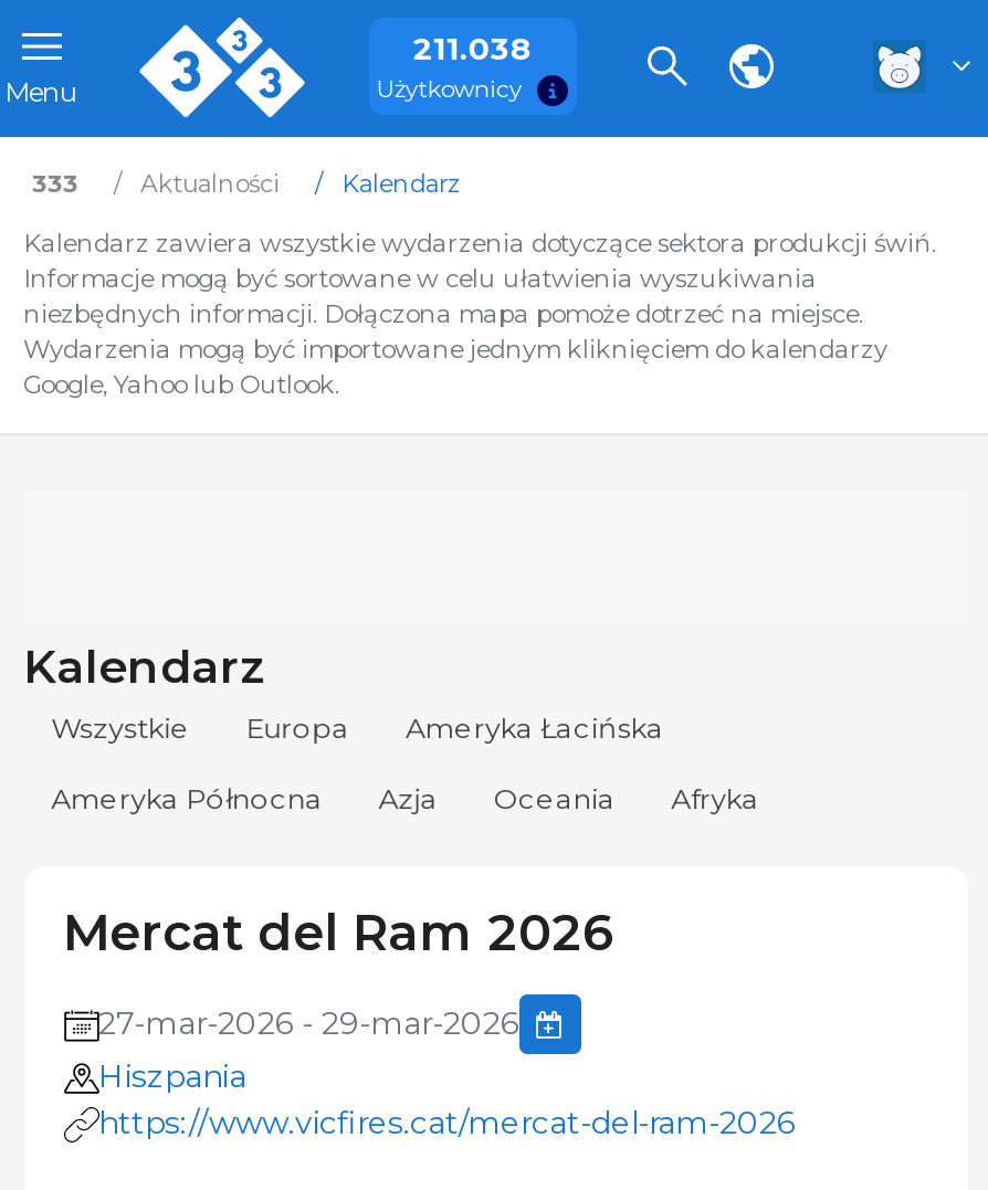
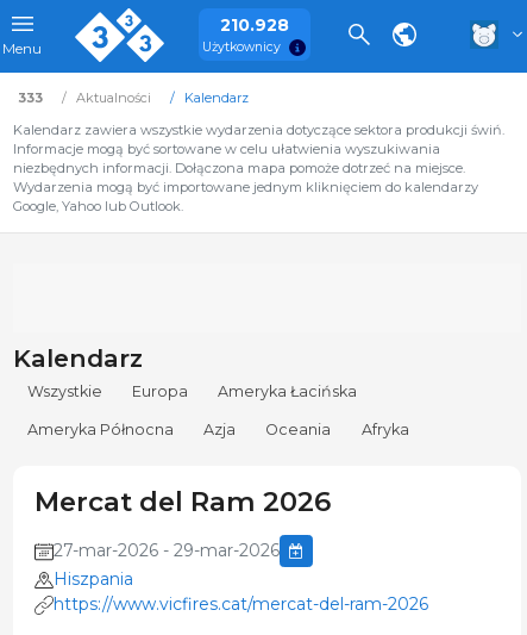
[413,28,532,67] 211.038 -> [220,14,289,35] 210.928

